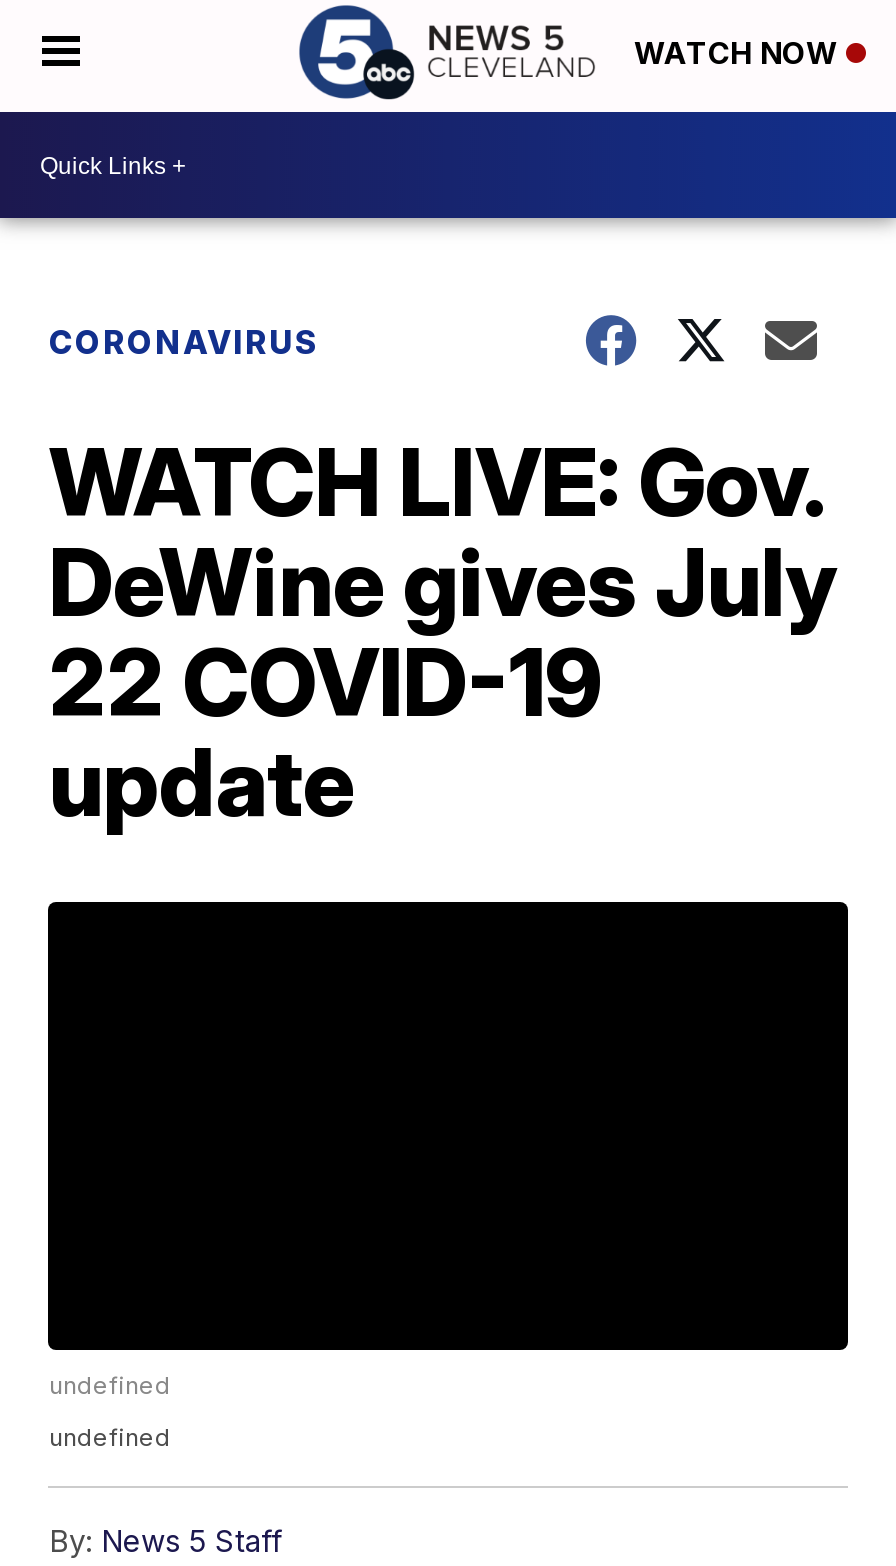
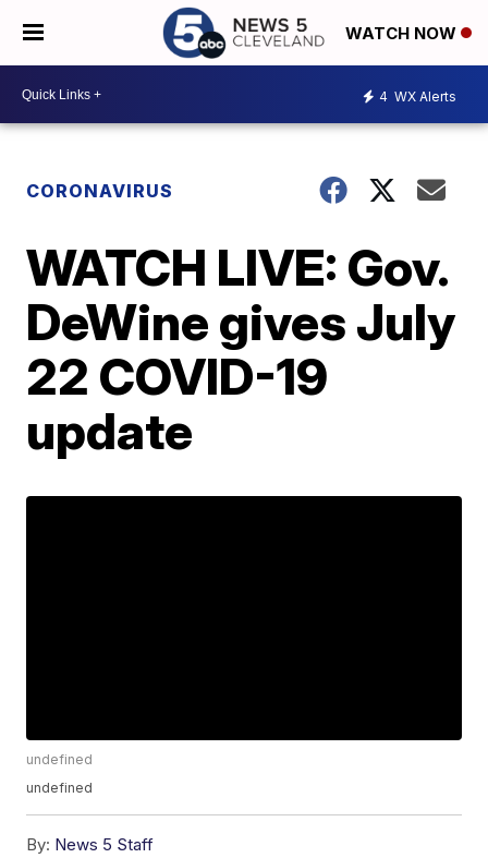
none -> [379,88,456,104] 4 WX Alerts

